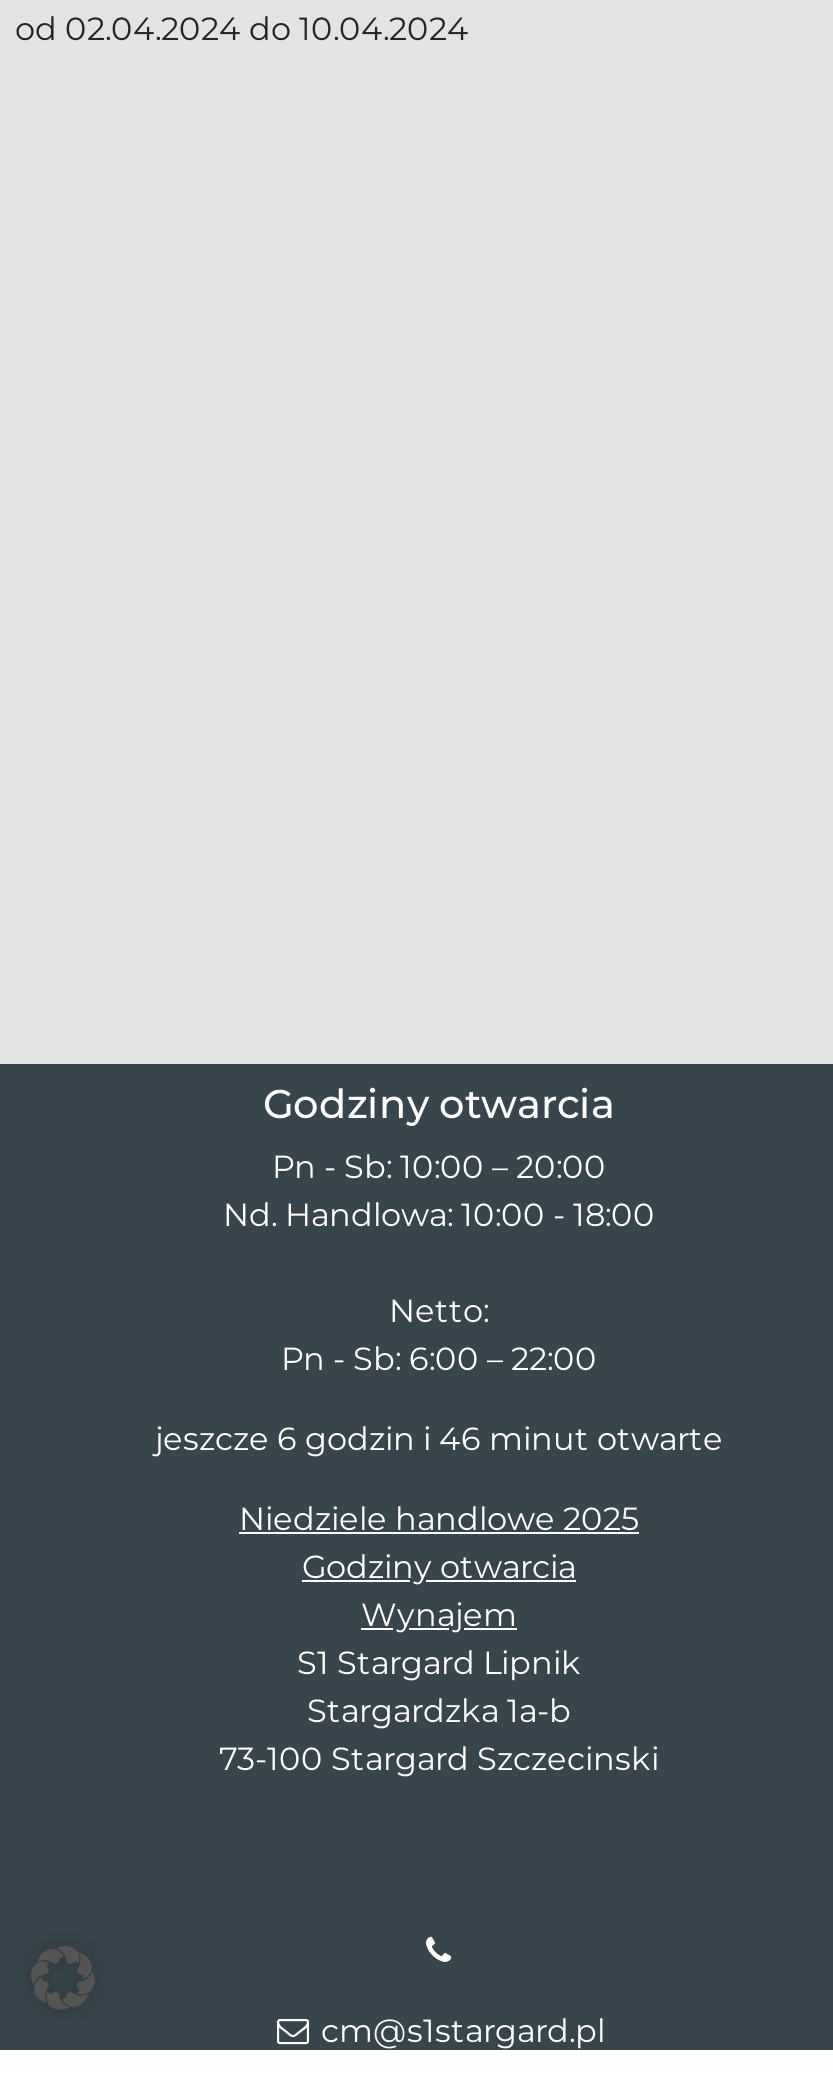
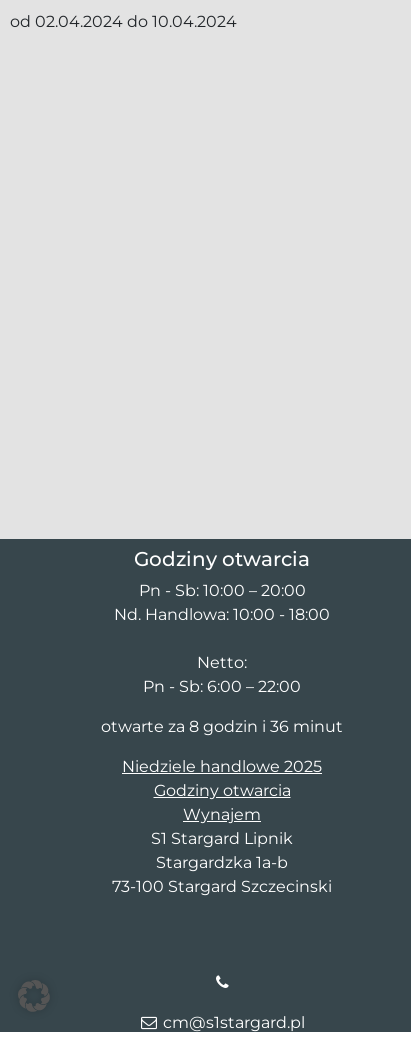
[155,1419,723,1457] jeszcze 6 godzin i 46 minut otwarte -> [101,716,343,735] otwarte za 8 godzin i 36 minut

